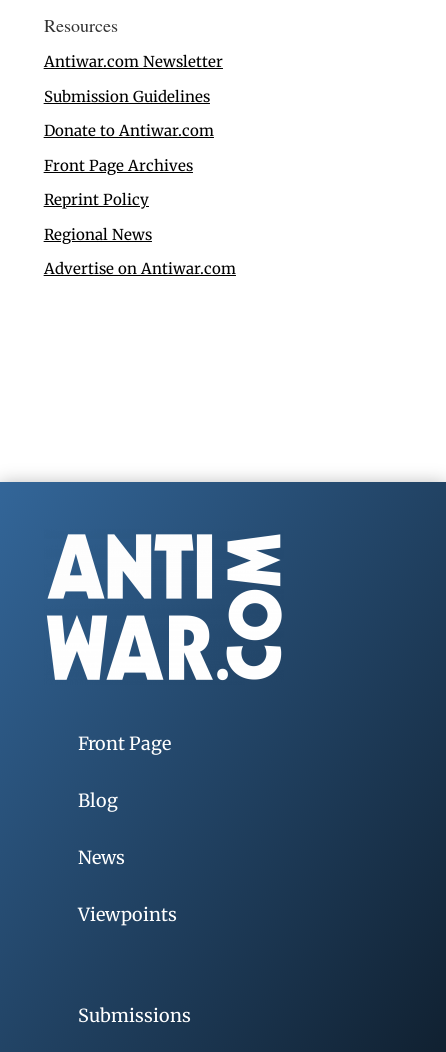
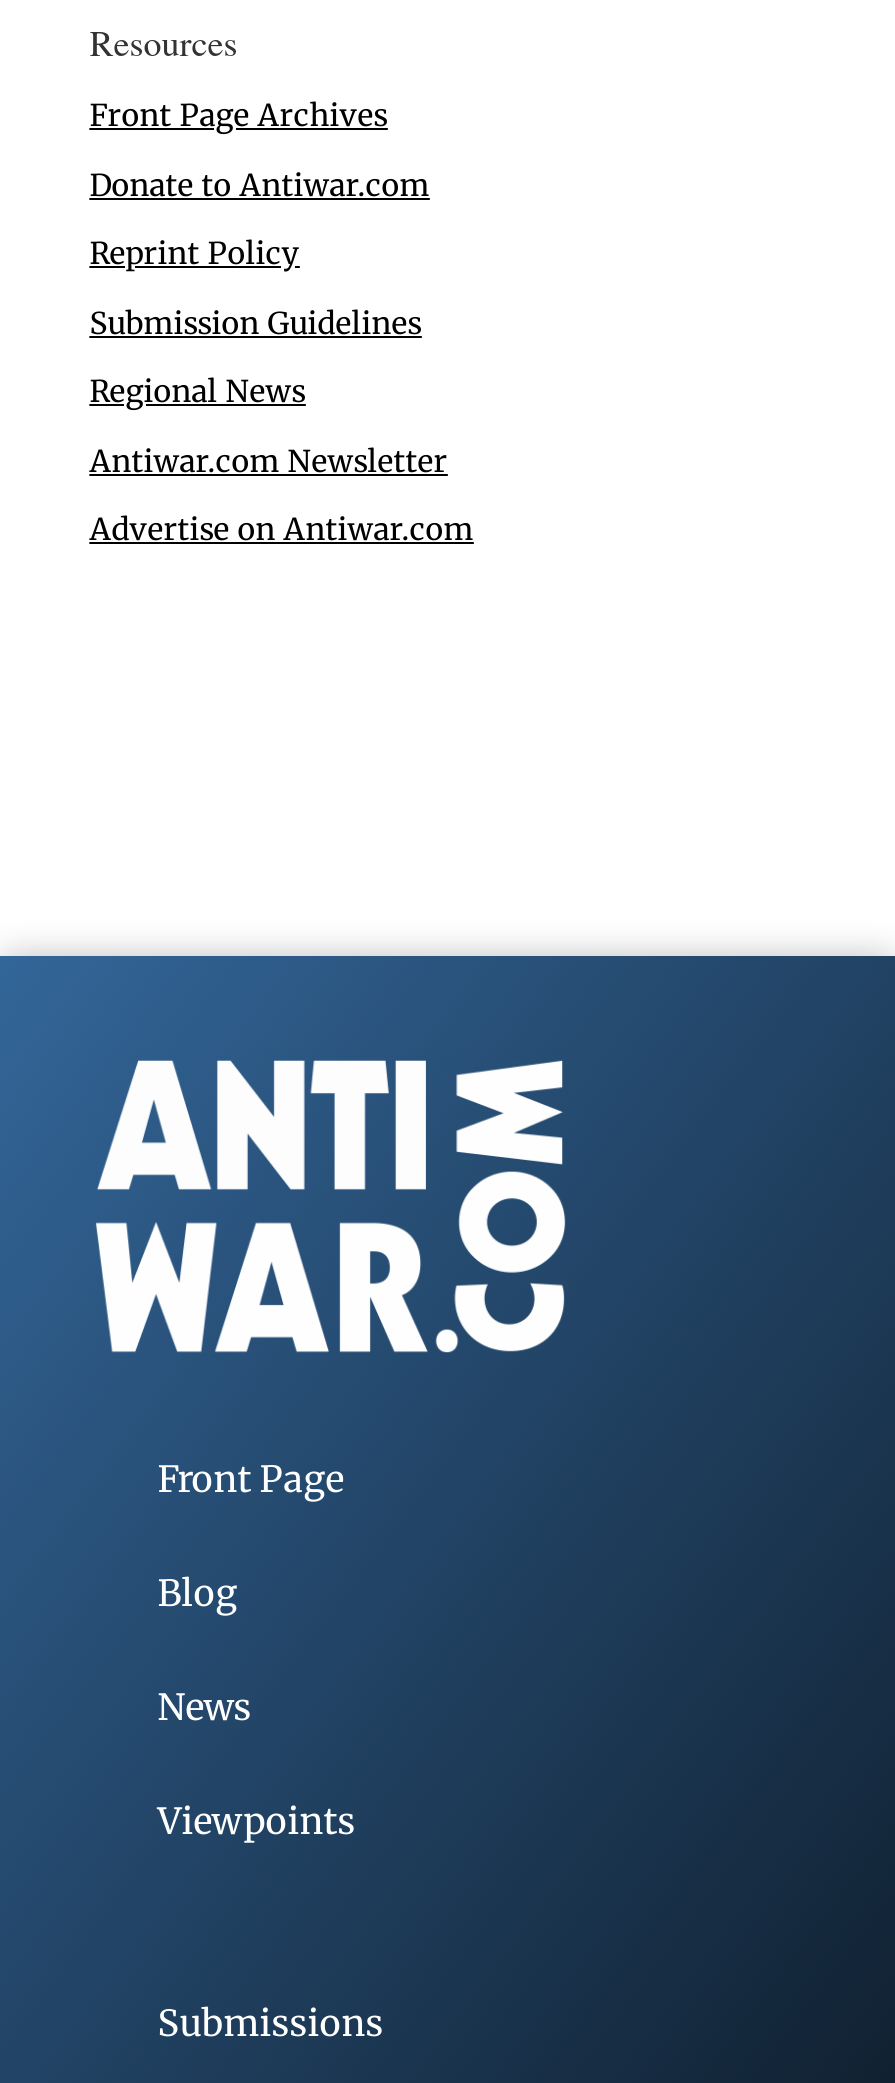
moved [44,52,223,71] -> [90,442,448,480]: Antiwar.com Newsletter
moved [44,87,214,244] -> [90,97,430,411]: Submission Guidelines | Donate to Antiwar.com | Front Page Archives | Reprint Policy | Regional News

